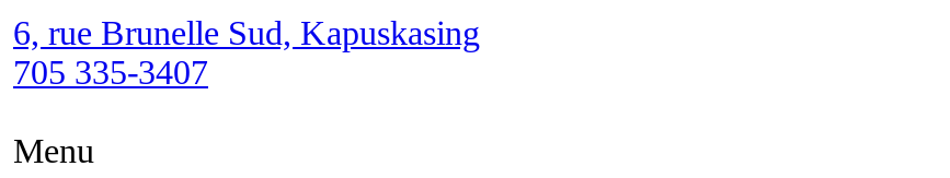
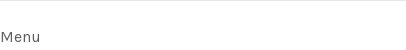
[13,14,480,91] 6, rue Brunelle Sud, Kapuskasing | 705 335-3407 -> none

